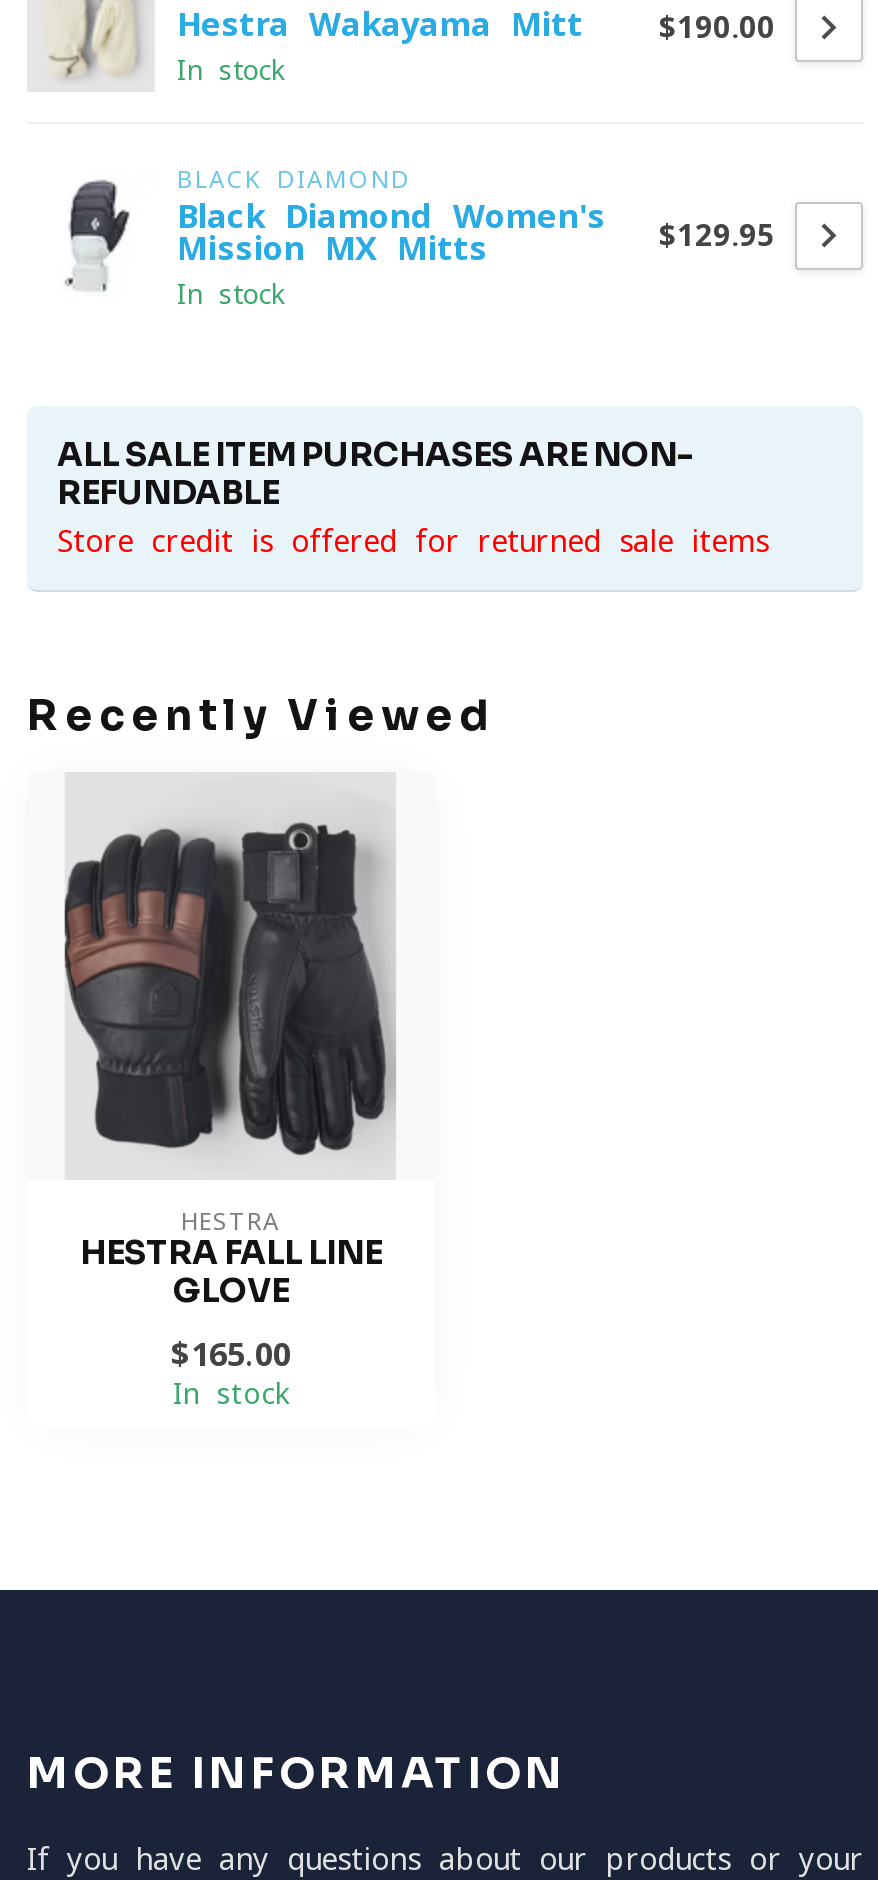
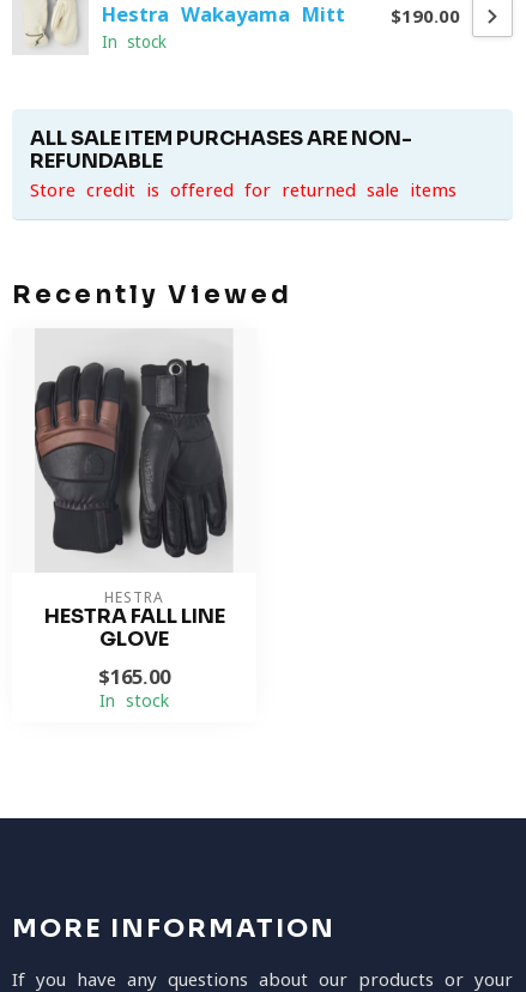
[57,168,605,308] [image] | BLACK DIAMOND | Black Diamond Women's | Mission MX Mitts | In stock -> none
[659,220,775,250] $129.95 -> none

